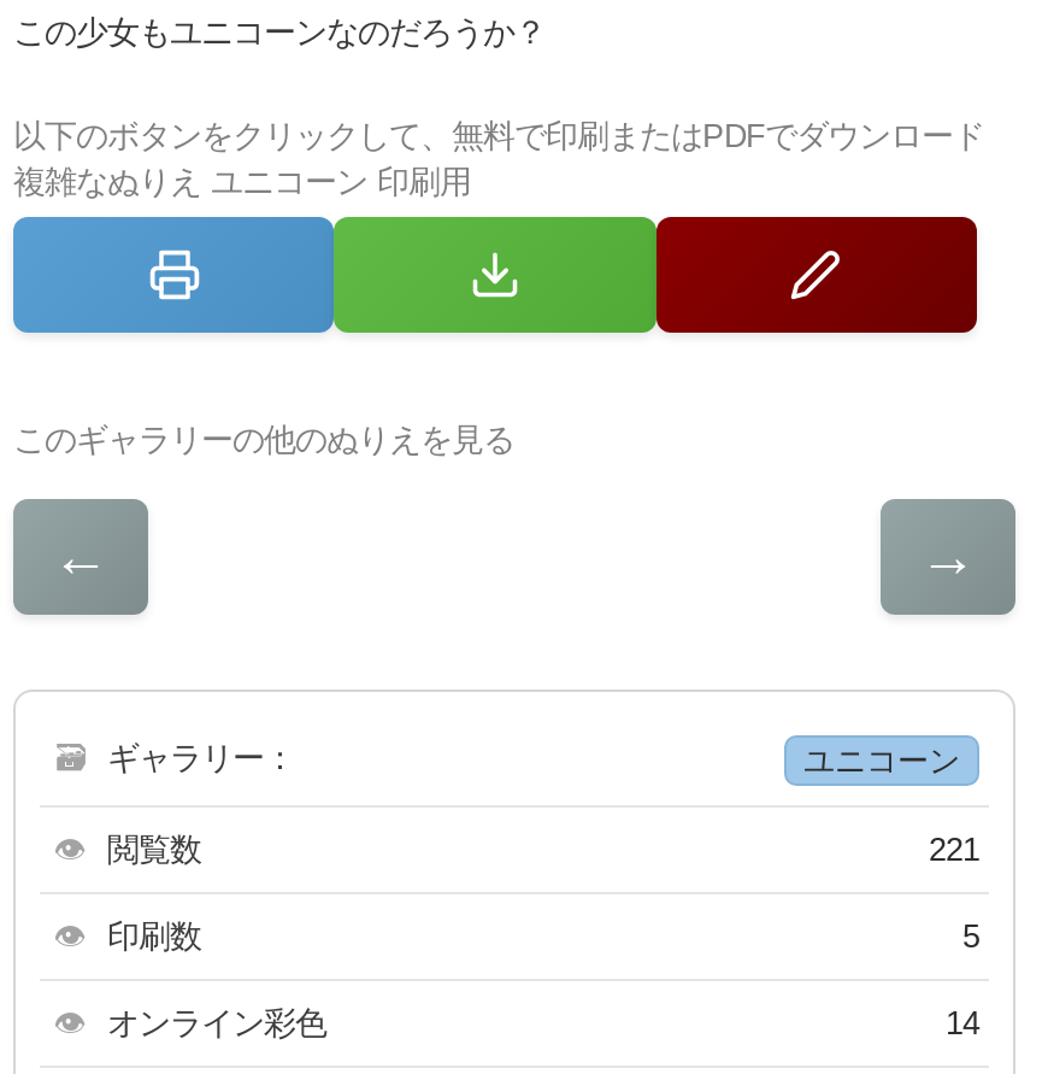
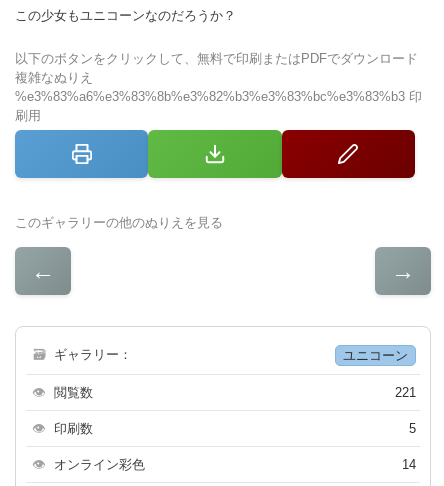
[13,164,471,201] 複雑なぬりえ ユニコーン 印刷用 -> [15,70,422,123] 複雑なぬりえ | %e3%83%a6%e3%83%8b%e3%82%b3%e3%83%bc%e3%83%b3 印 | 刷用

